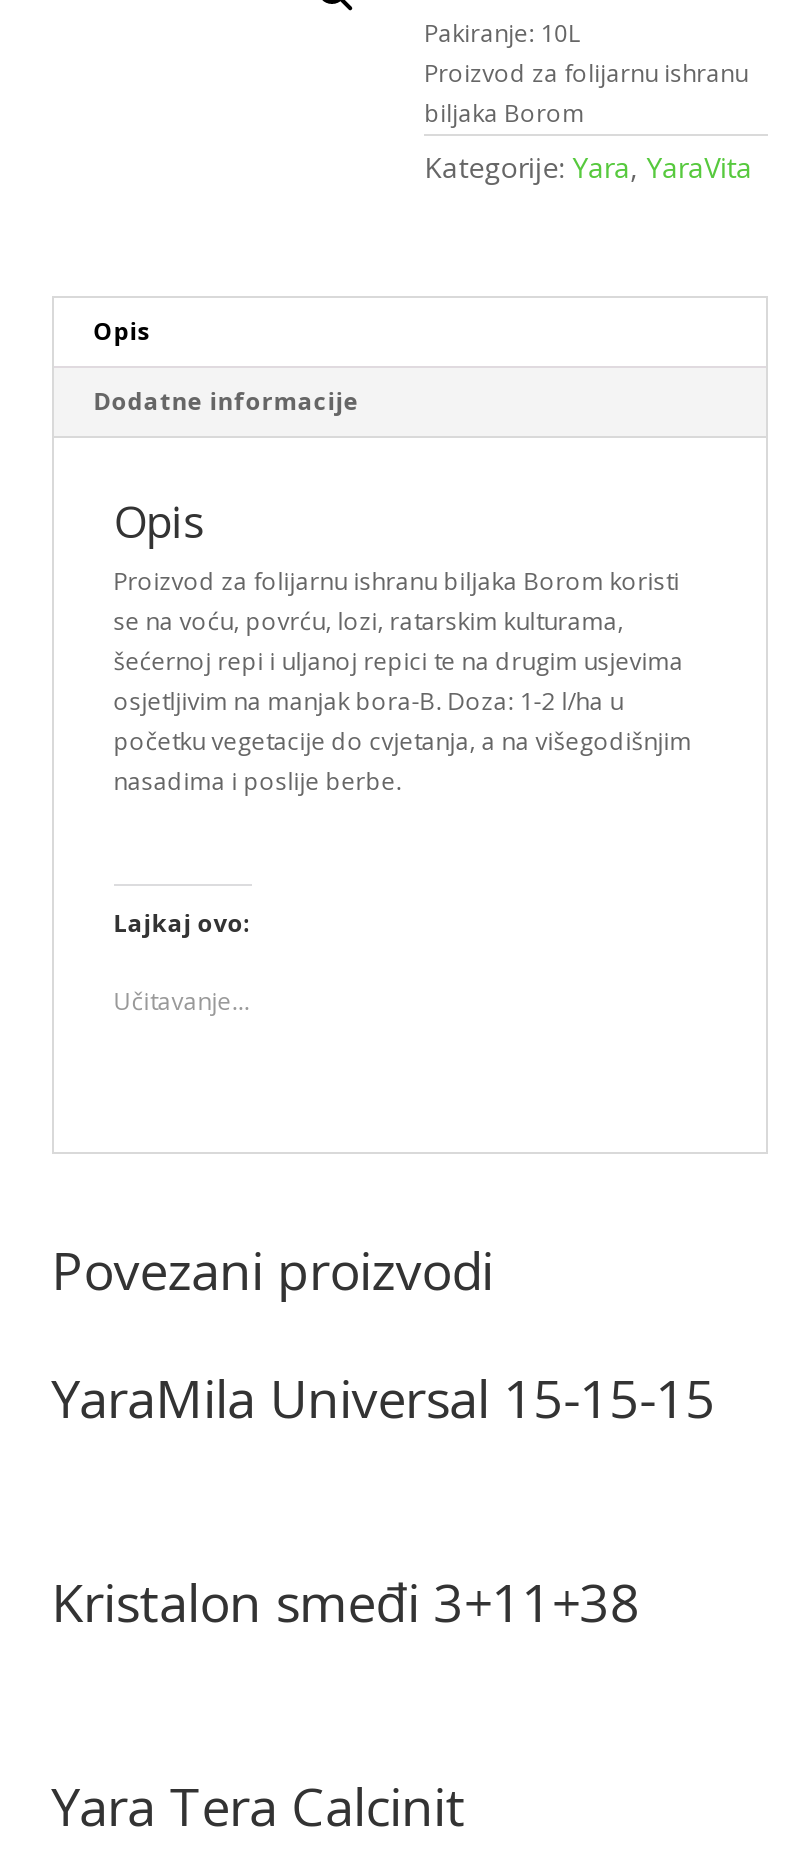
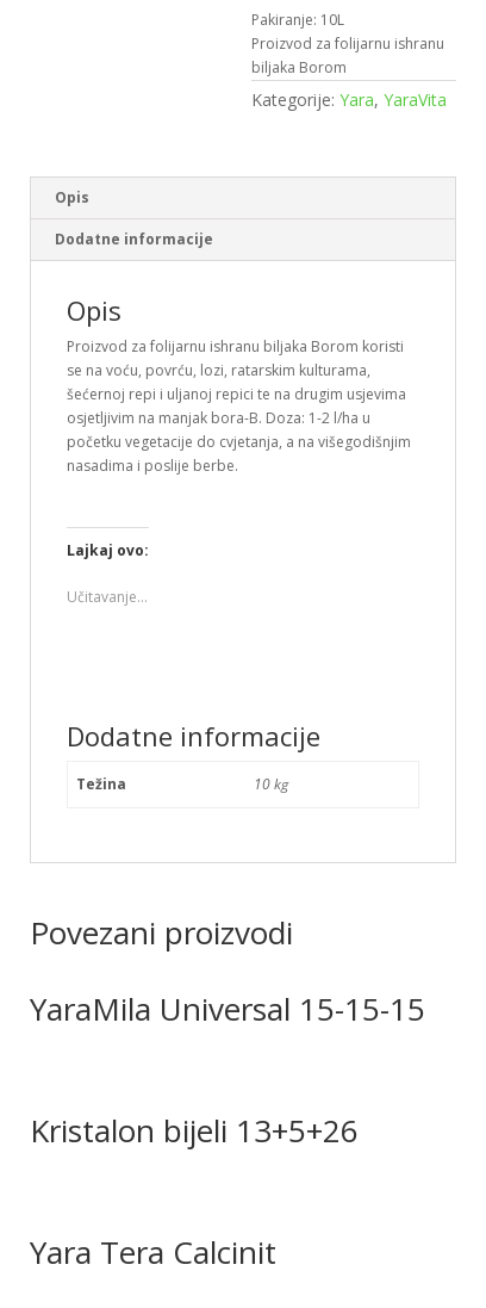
none -> [66,718,320,794] Dodatne informacije | Težina | 10 kg
[52,1566,640,1638] Kristalon smeđi 3+11+38 -> [30,1109,358,1152] Kristalon bijeli 13+5+26

